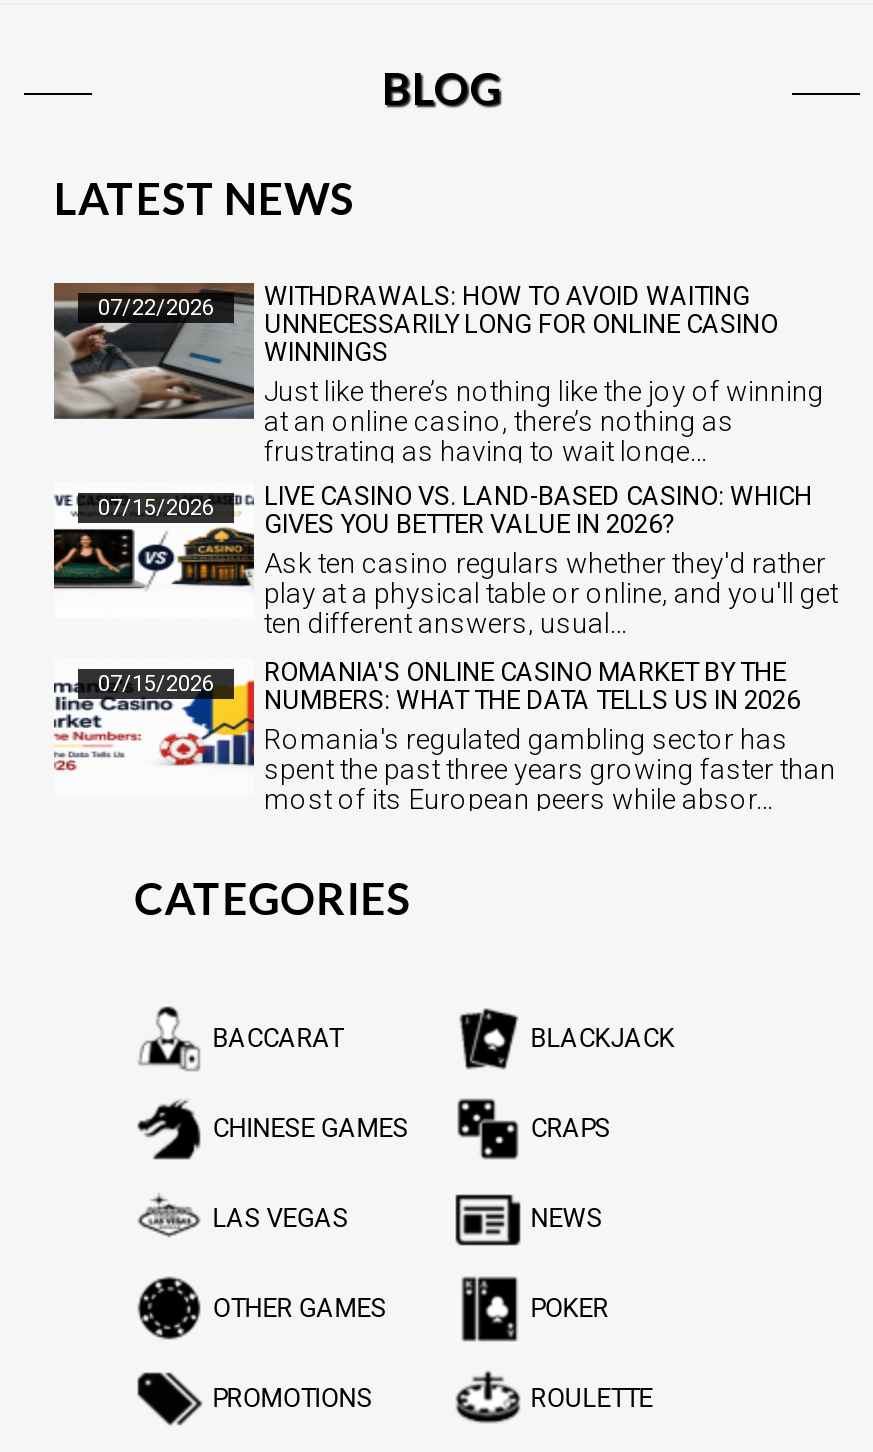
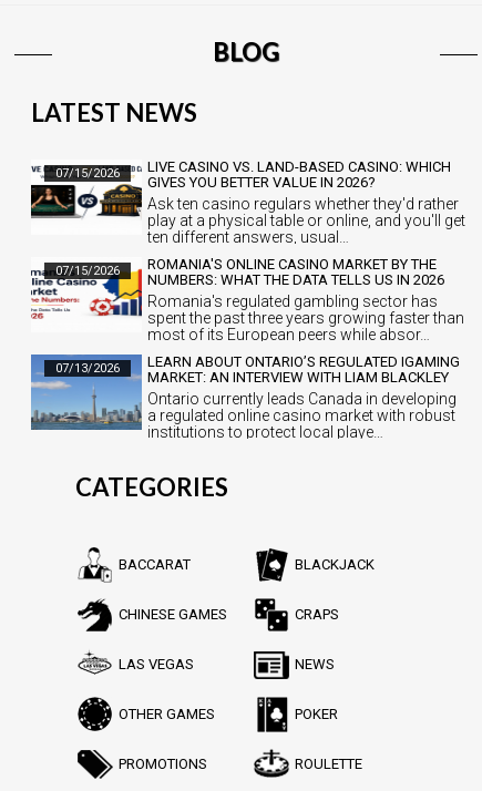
[52,281,824,467] [image] | 07/22/2026 | WITHDRAWALS: HOW TO AVOID WAITING | UNNECESSARILY LONG FOR ONLINE CASINO | WINNINGS | Just like there’s nothing like the joy of winning | at an online casino, there’s nothing as | frustrating as having to wait longe… -> none
moved [52,481,838,815] -> [30,158,465,343]: [image] | 07/15/2026 | LIVE CASINO VS. LAND-BASED CASINO: WHICH | ... | spent the past three years growing faster than | most of its European peers while absor…
none -> [30,353,460,441] [image] | 07/13/2026 | LEARN ABOUT ONTARIO’S REGULATED IGAMING | MARKET: AN INTERVIEW WITH LIAM BLACKLEY | Ontario currently leads Canada in developing | a regulated online casino market with robust | institutions to protect local playe…

